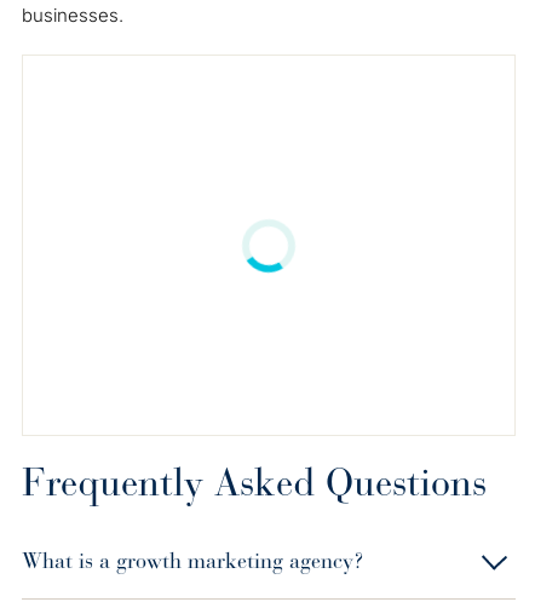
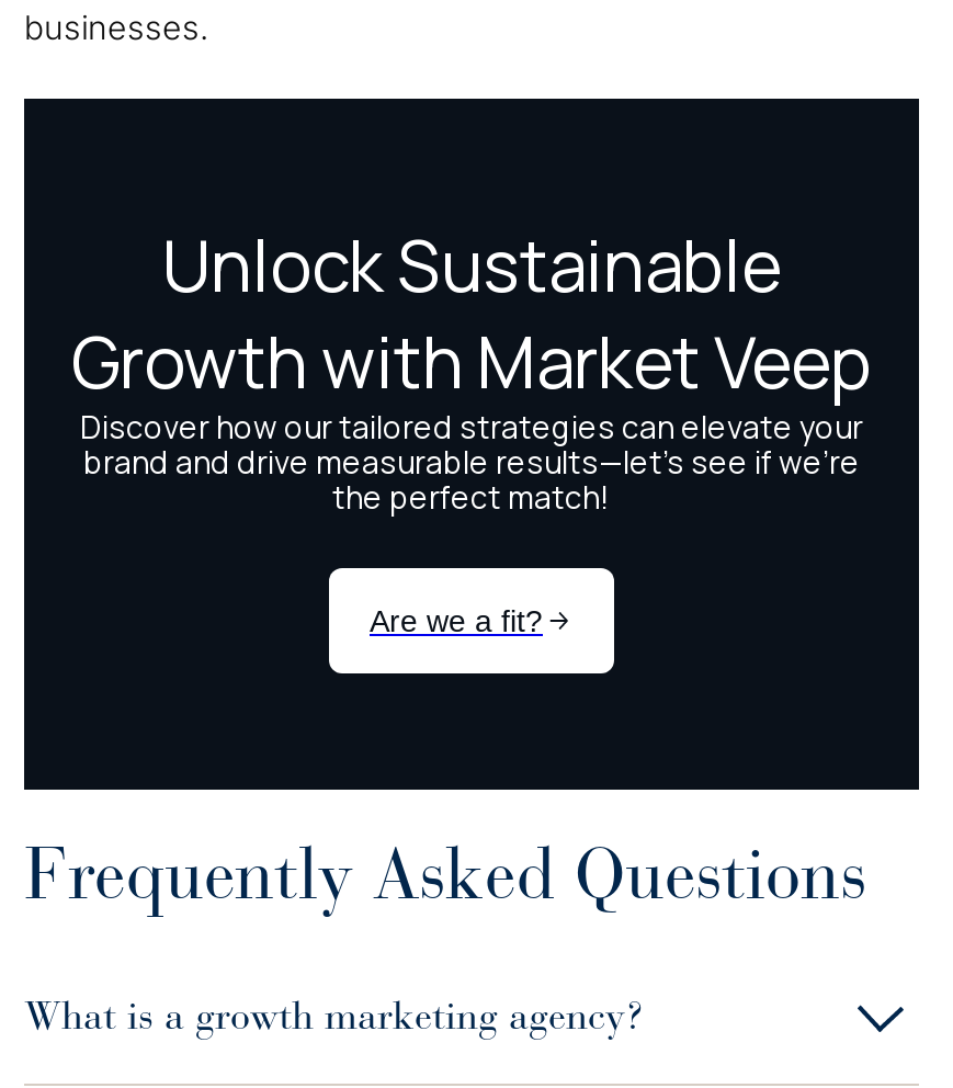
none -> [22,97,921,792] [image]

